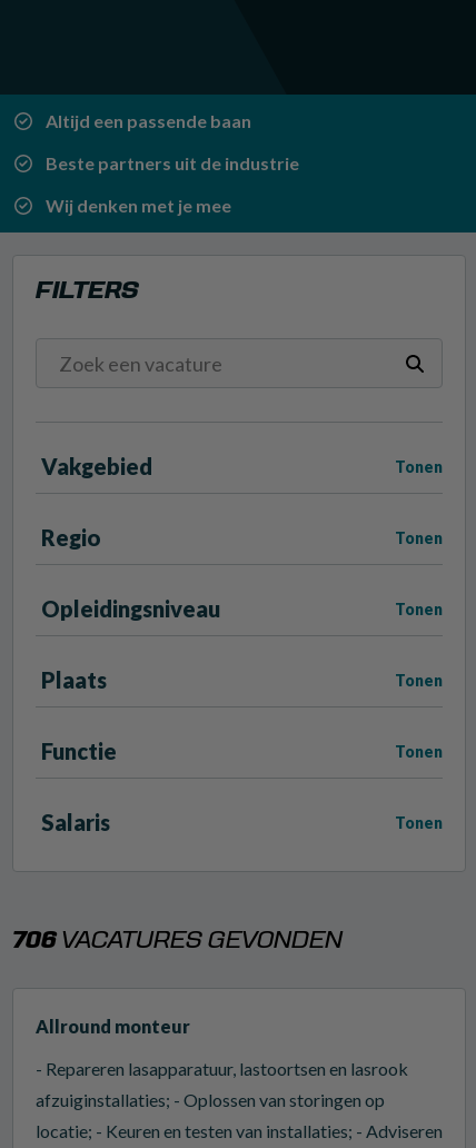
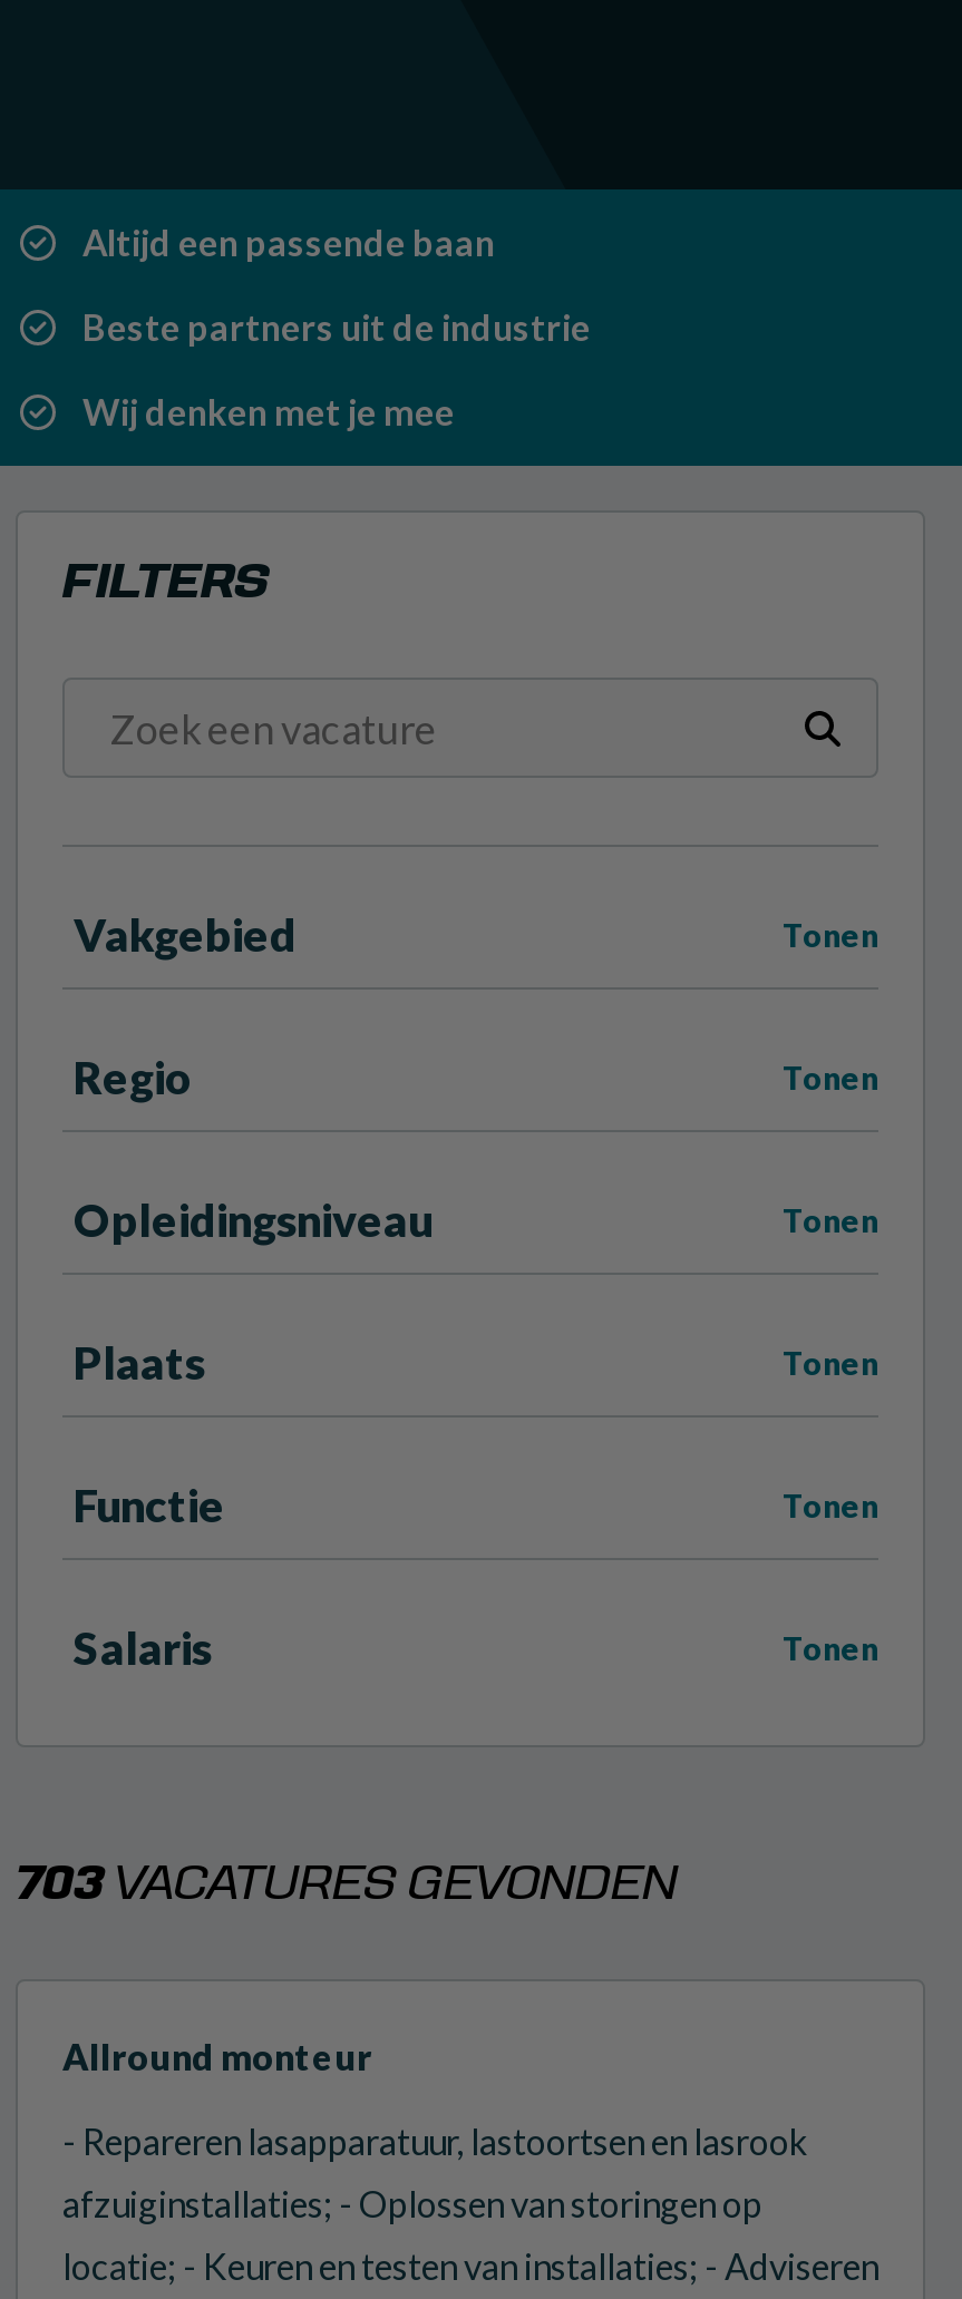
[12,929,343,952] 706 VACATURES GEVONDEN -> [16,1861,678,1908] 703 VACATURES GEVONDEN

